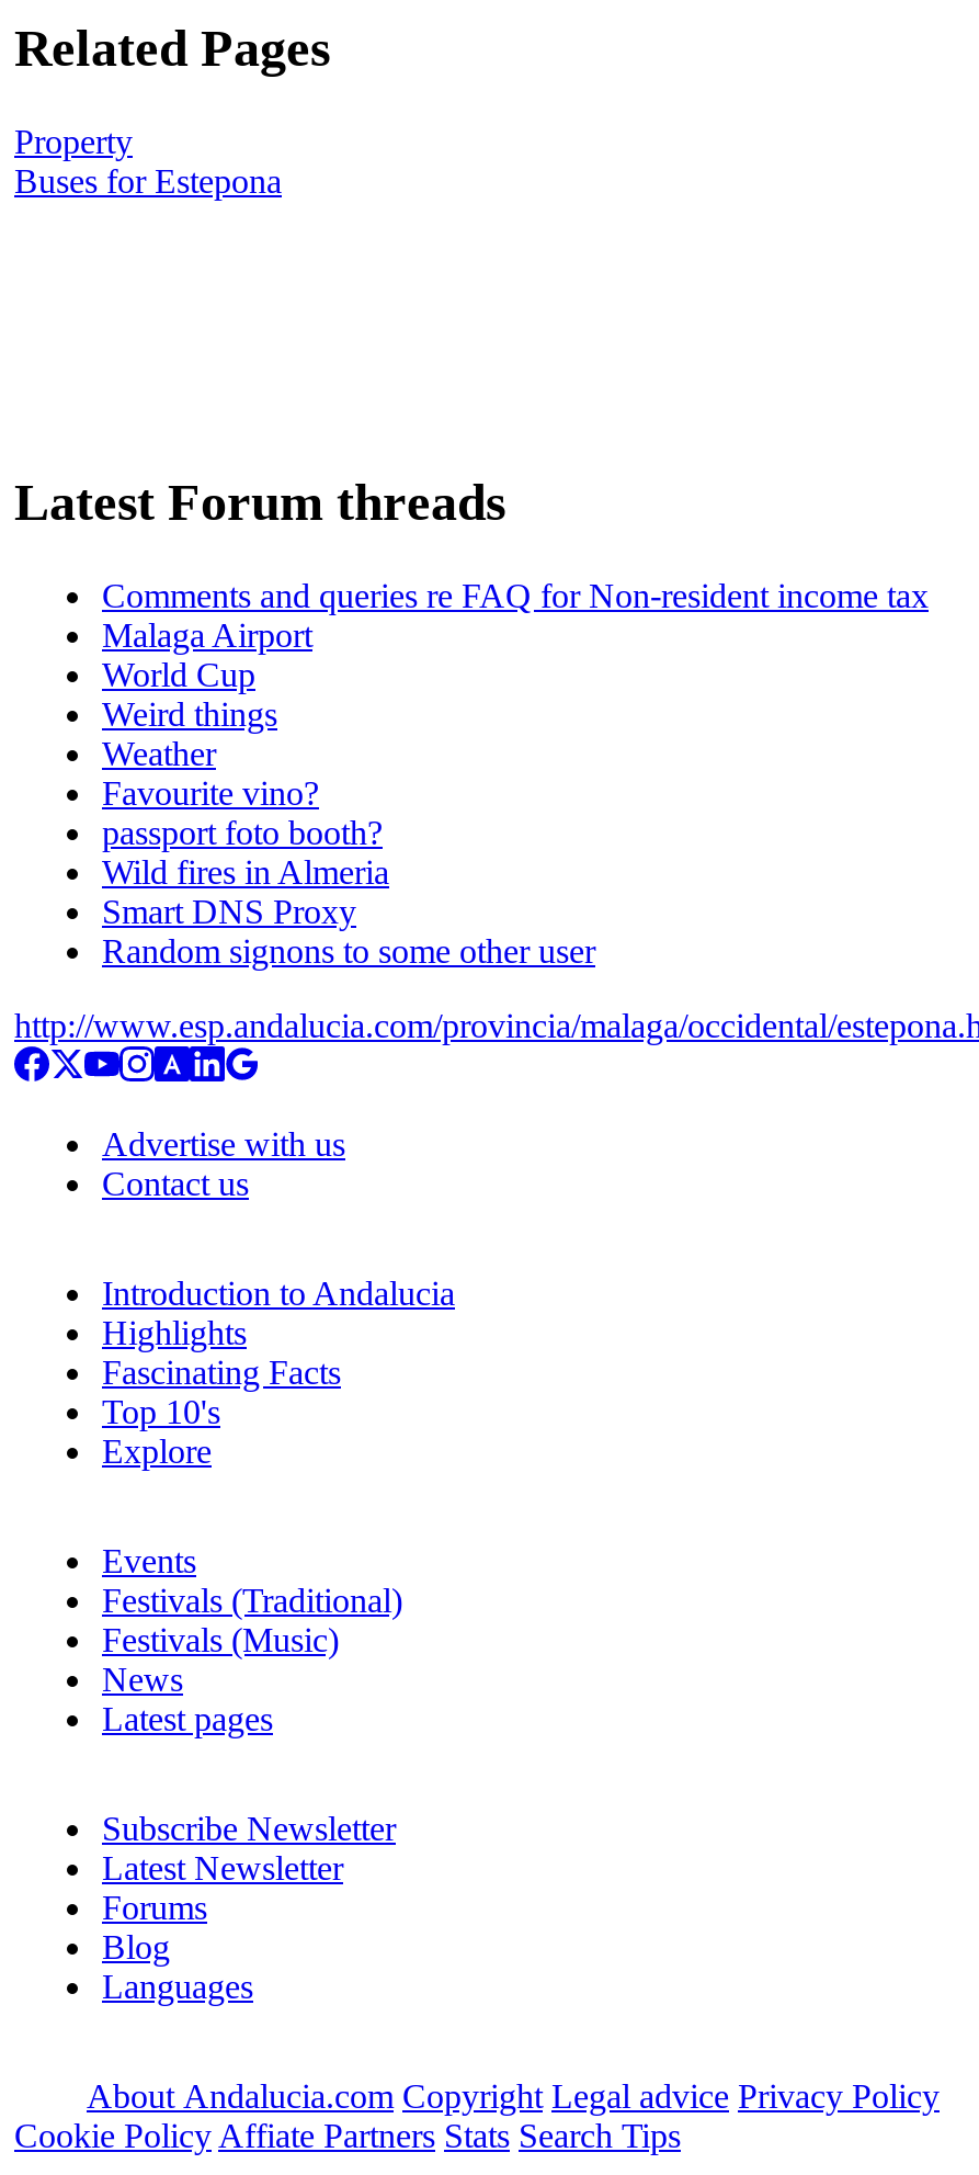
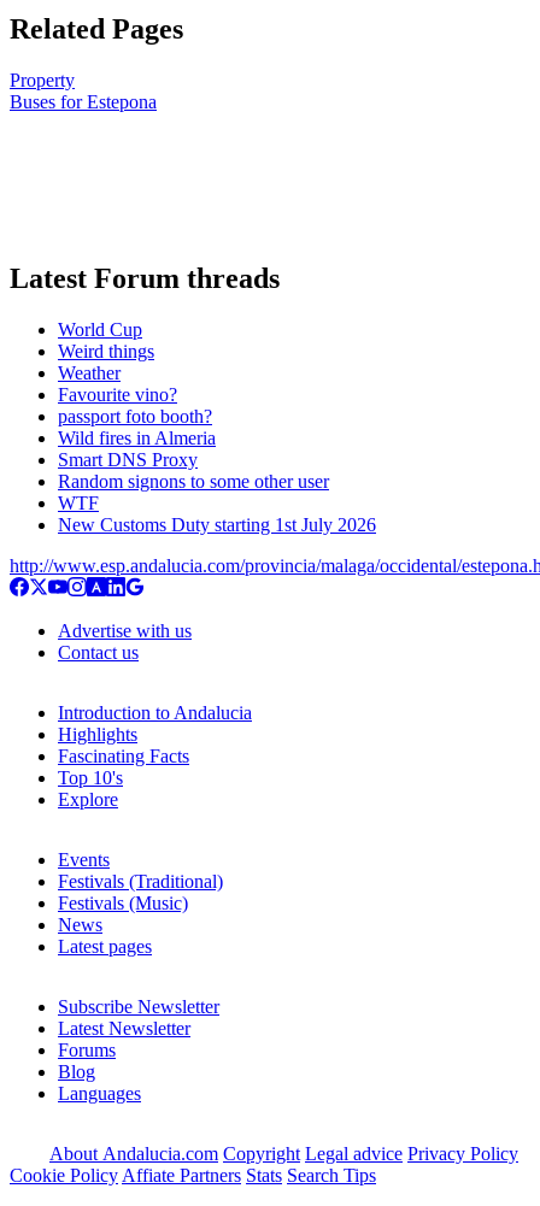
[102,577,929,654] Comments and queries re FAQ for Non-resident income tax | Malaga Airport -> none
moved [102,656,595,970] -> [58,319,329,492]: World Cup | Weird things | Weather | Favourite vino? | passport foto booth? | Wild fires in Almeria | Smart DNS Proxy | Random signons to some other user
none -> [58,493,376,535] WTF | New Customs Duty starting 1st July 2026

